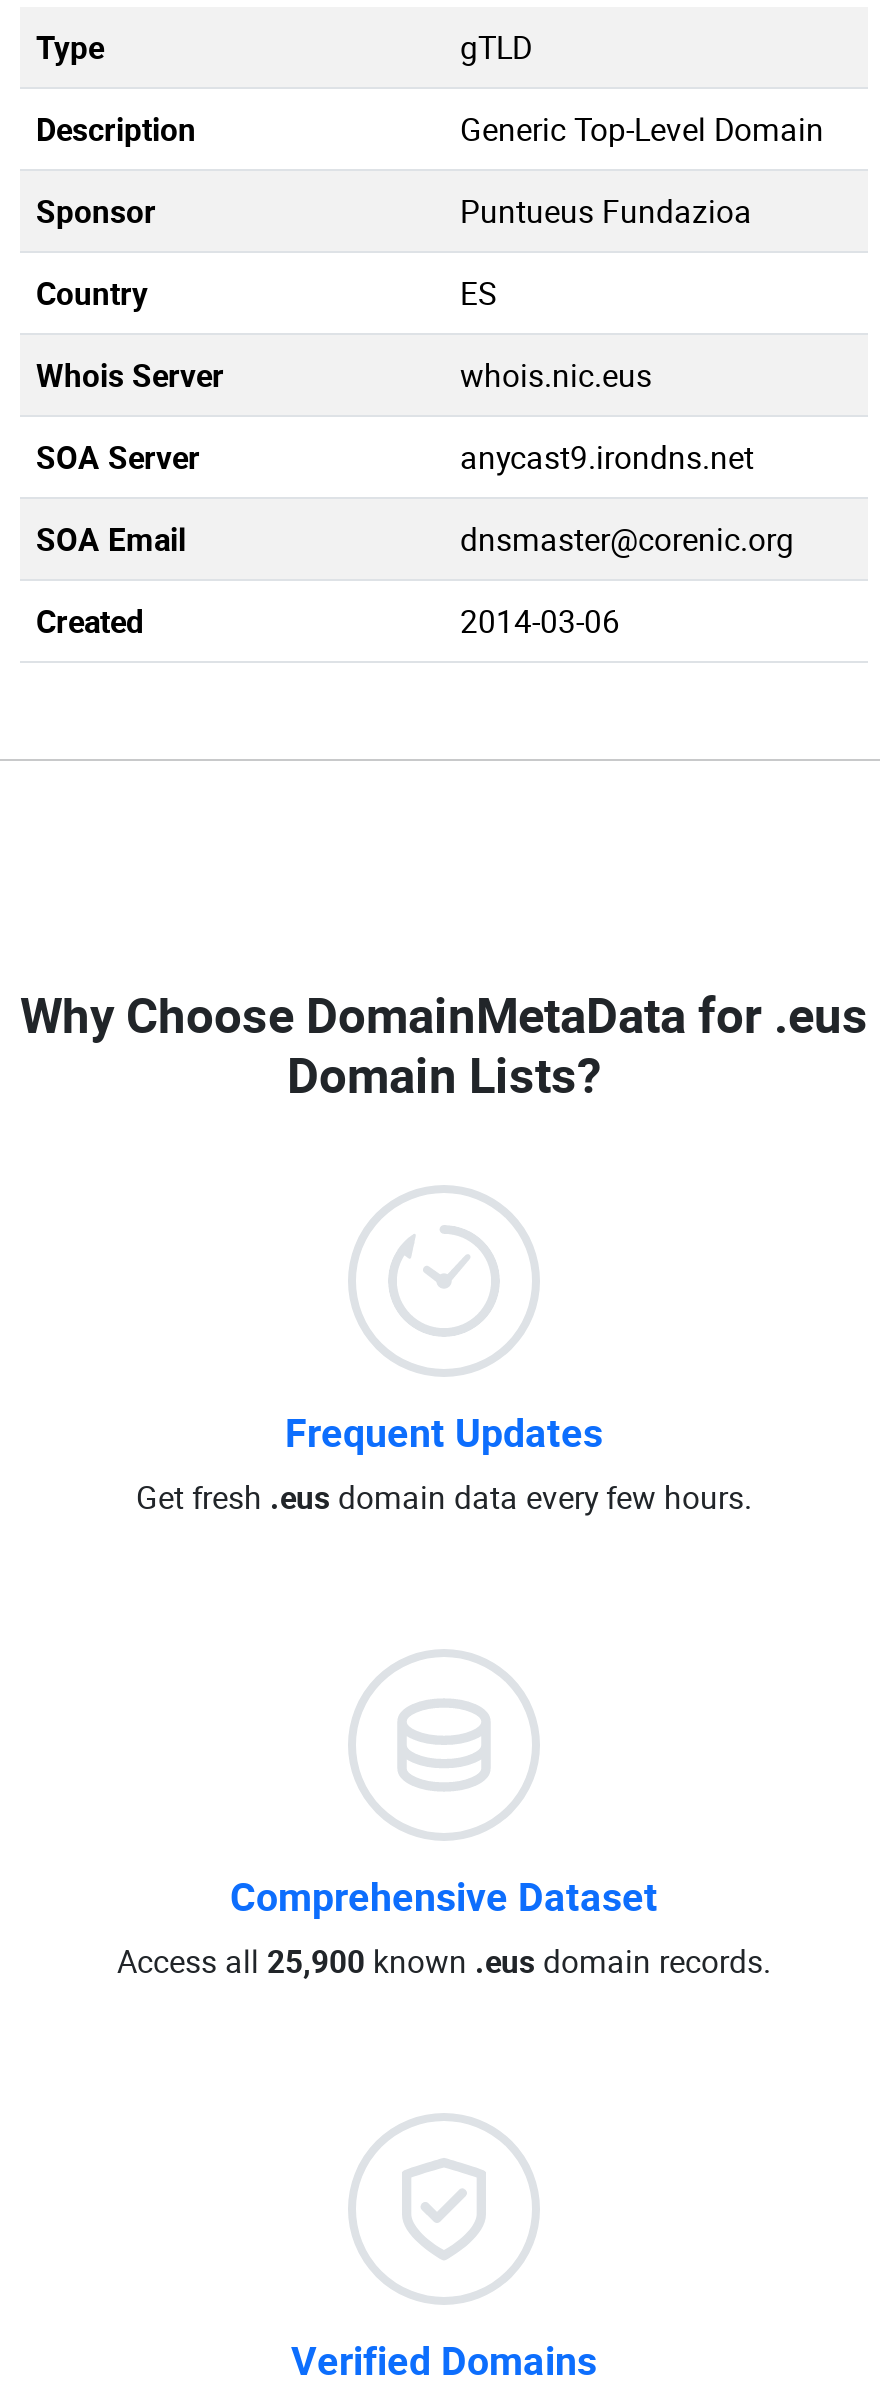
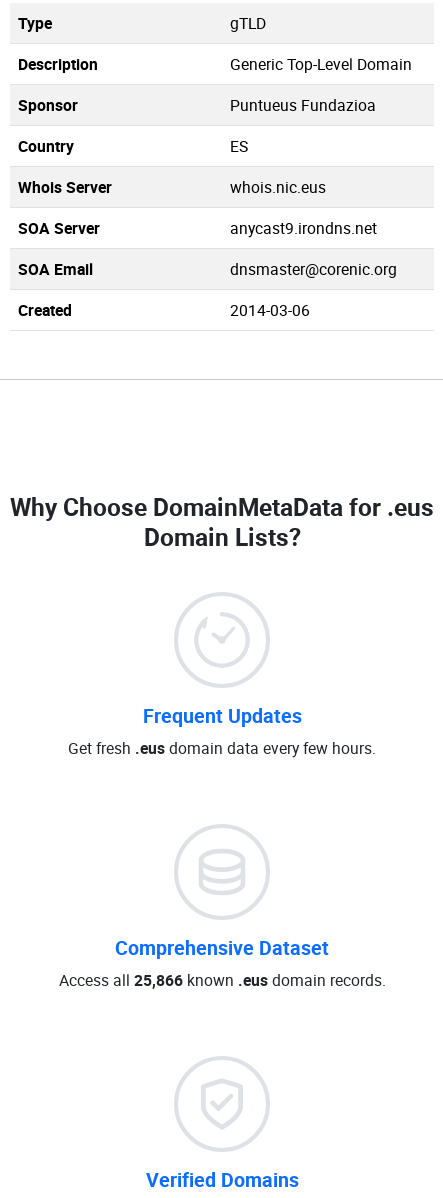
[117,1939,771,1983] Access all 25,900 known.eus domain records. -> [58,969,385,991] Access all 25,866 known.eus domain records.

